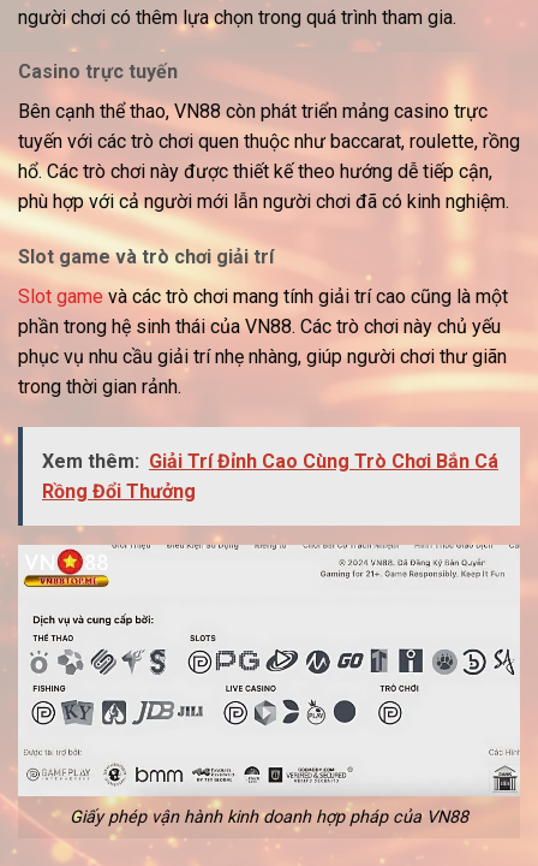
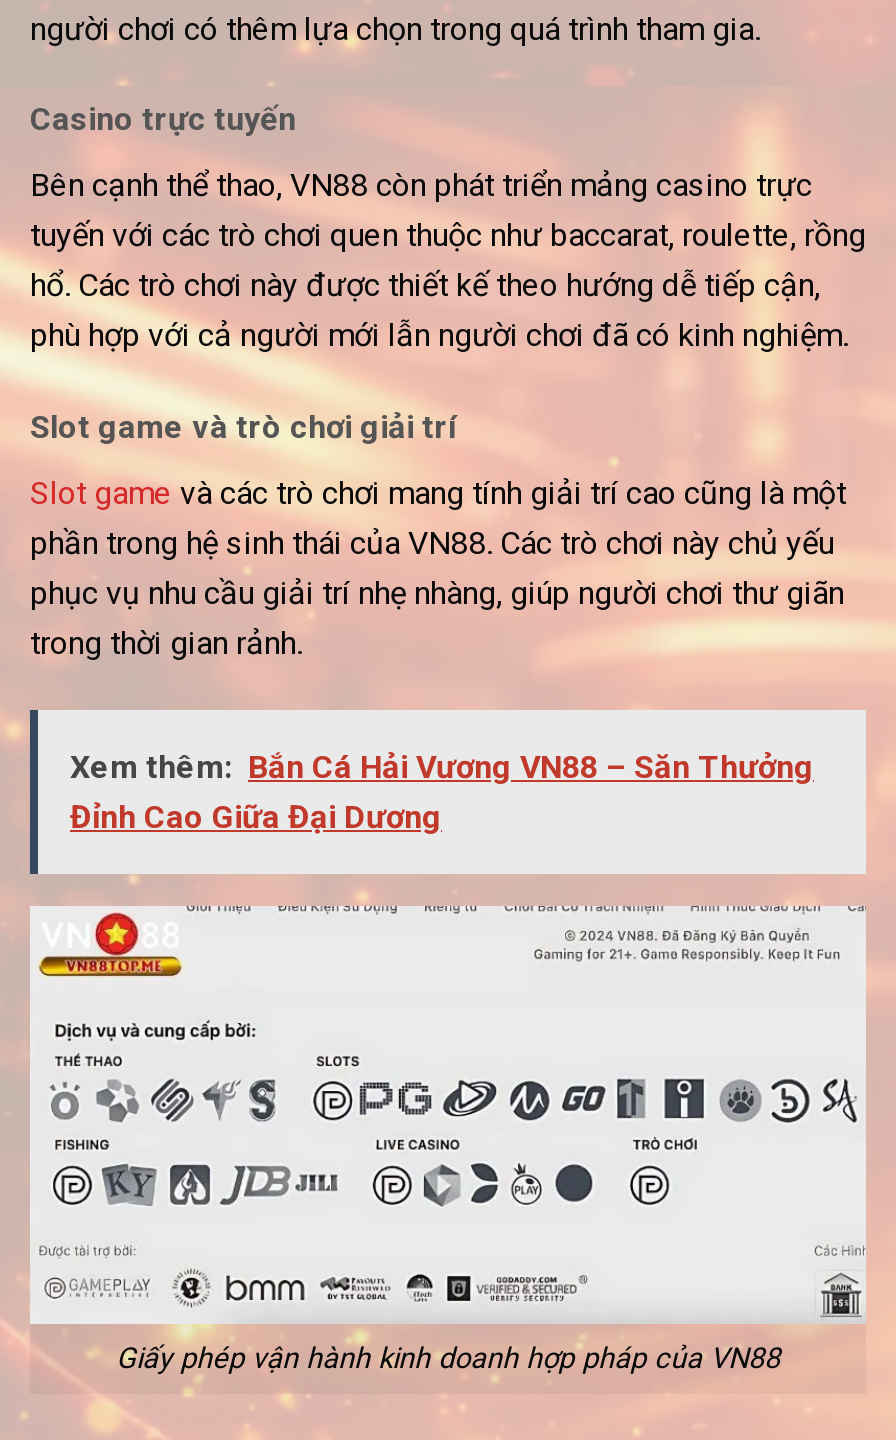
[42,450,498,503] Xem thêm: Giải Trí Đỉnh Cao Cùng Trò Chơi Bắn Cá | Rồng Đổi Thưởng -> [70,748,814,836] Xem thêm: Bắn Cá Hải Vương VN88 – Săn Thưởng | Đỉnh Cao Giữa Đại Dương

